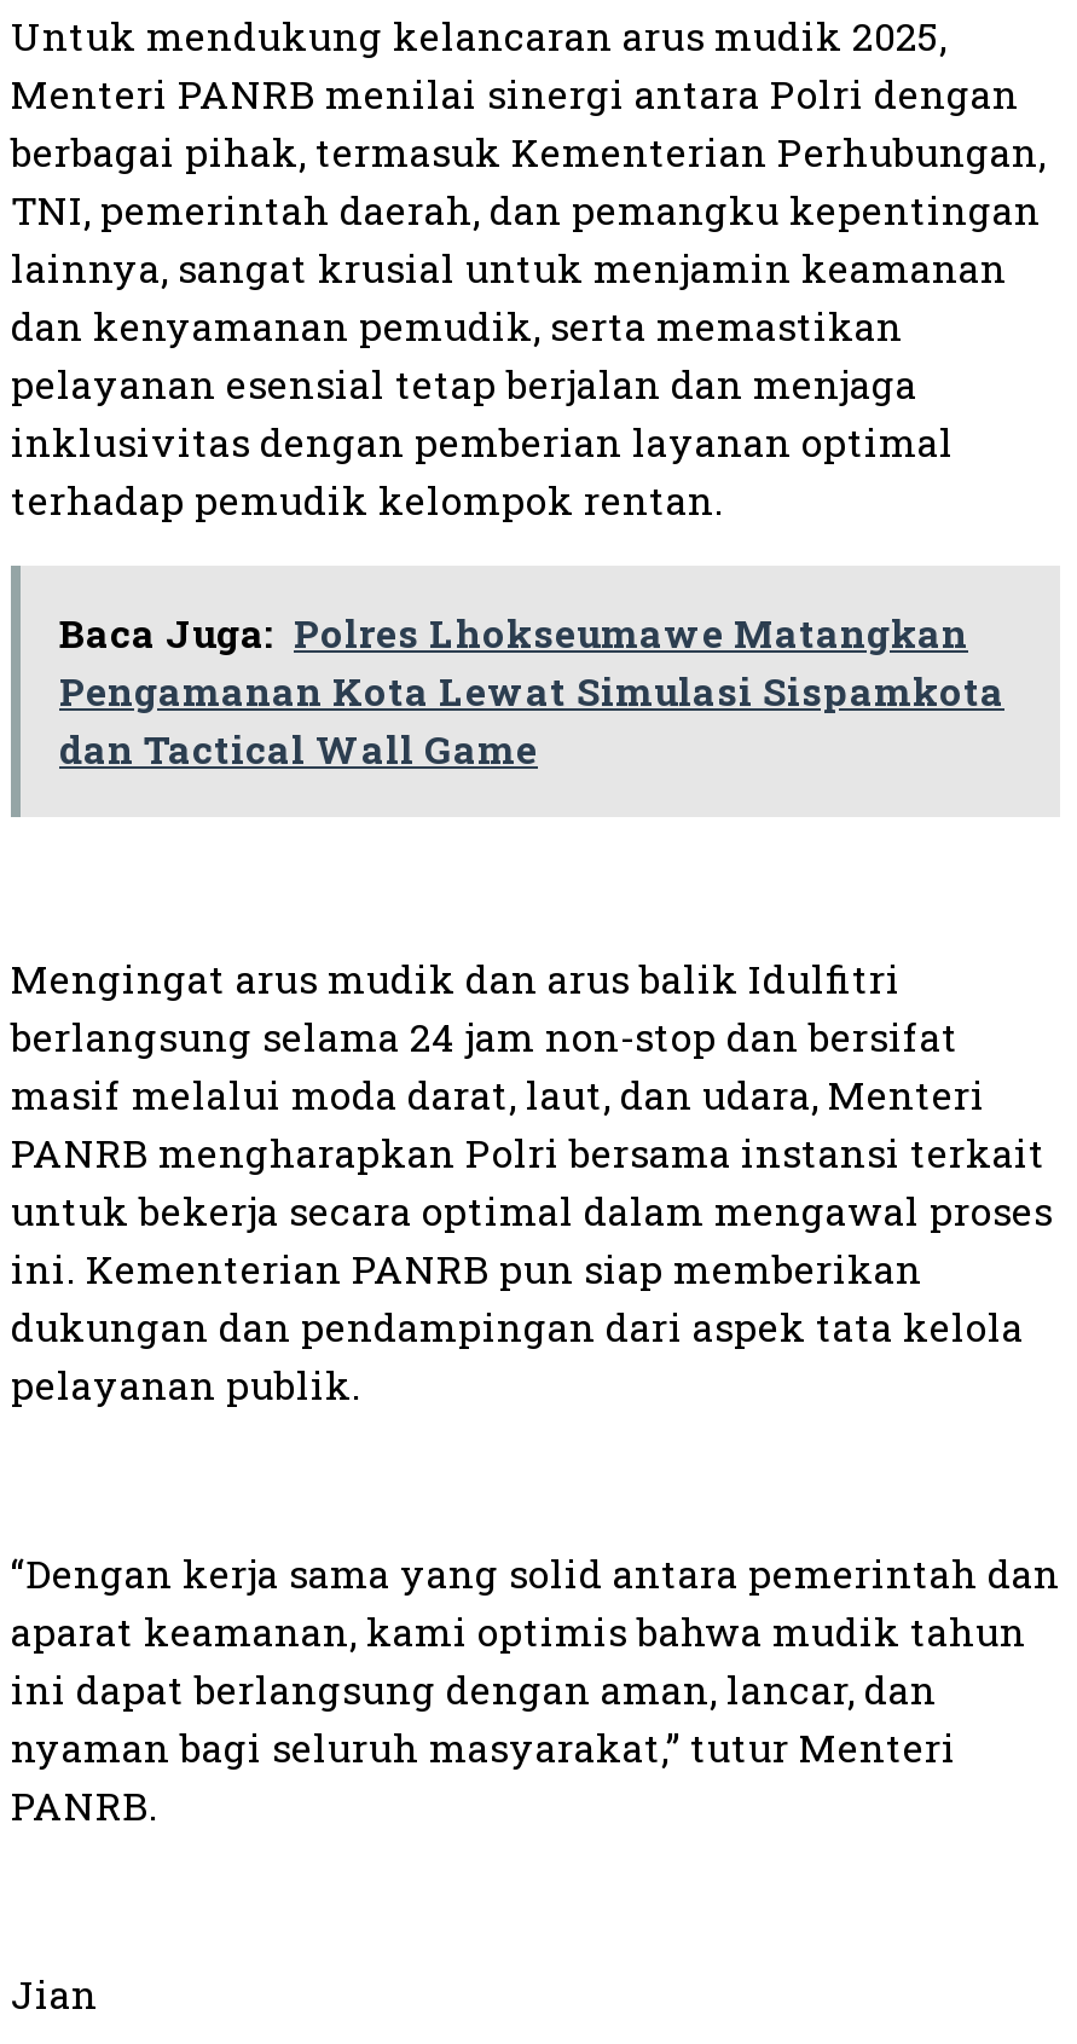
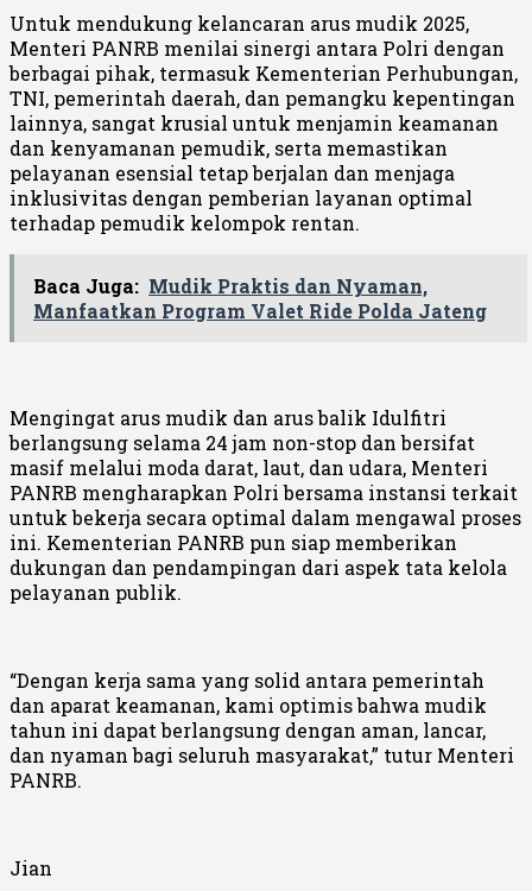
[59,607,1004,774] Baca Juga: Polres Lhokseumawe Matangkan | Pengamanan Kota Lewat Simulasi Sispamkota | dan Tactical Wall Game -> [33,273,487,323] Baca Juga: Mudik Praktis dan Nyaman, | Manfaatkan Program Valet Ride Polda Jateng

